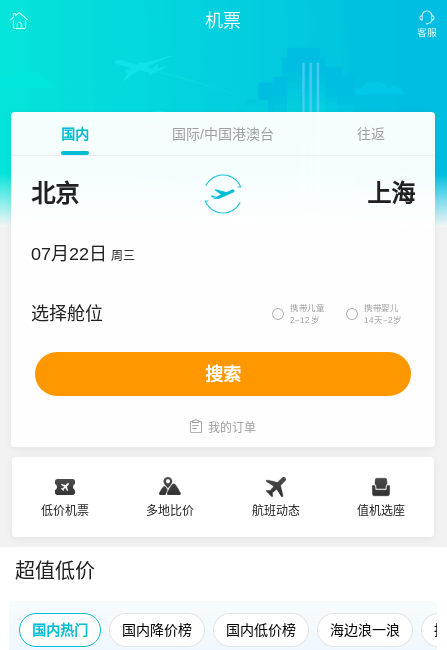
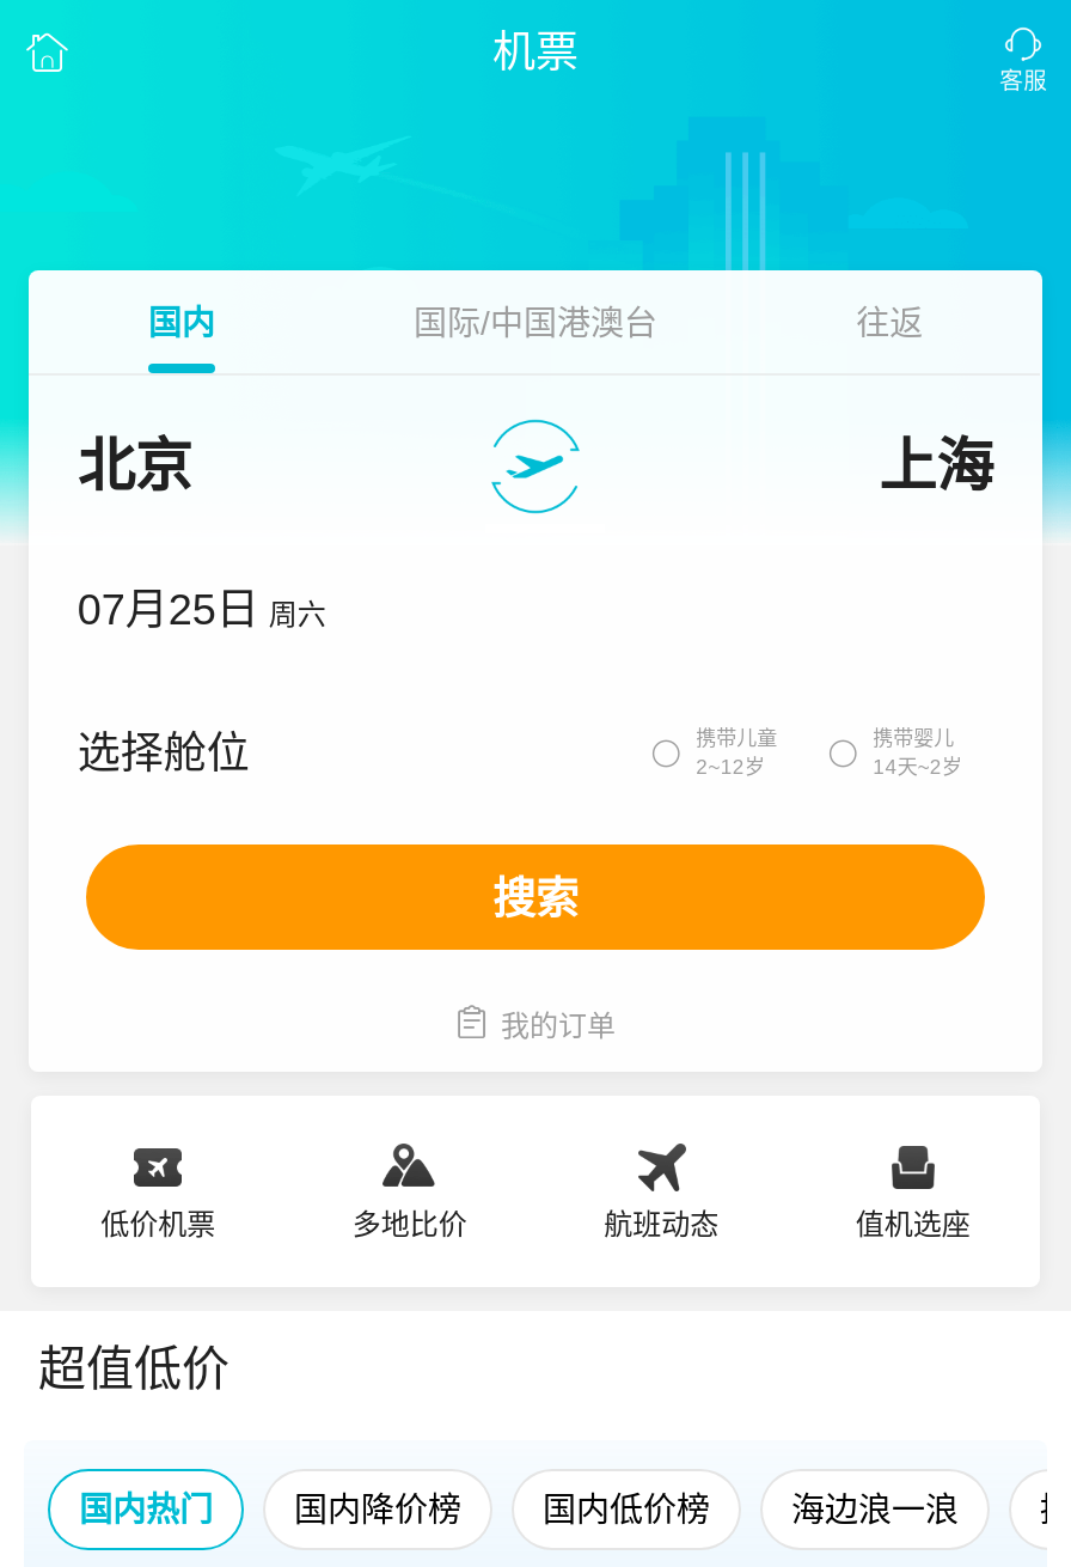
[31,244,135,264] 07月22日 周三 -> [77,586,326,634] 07月25日 周六

